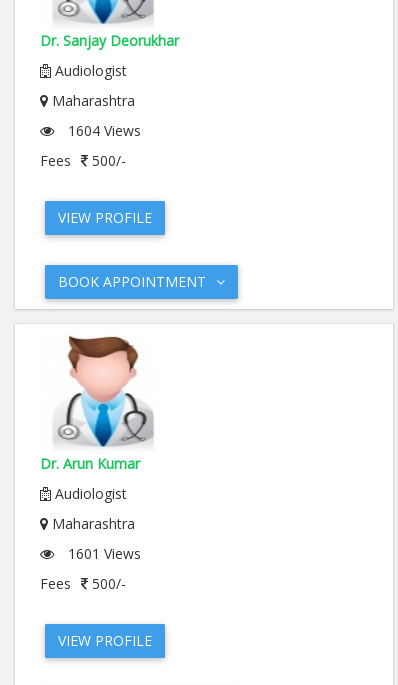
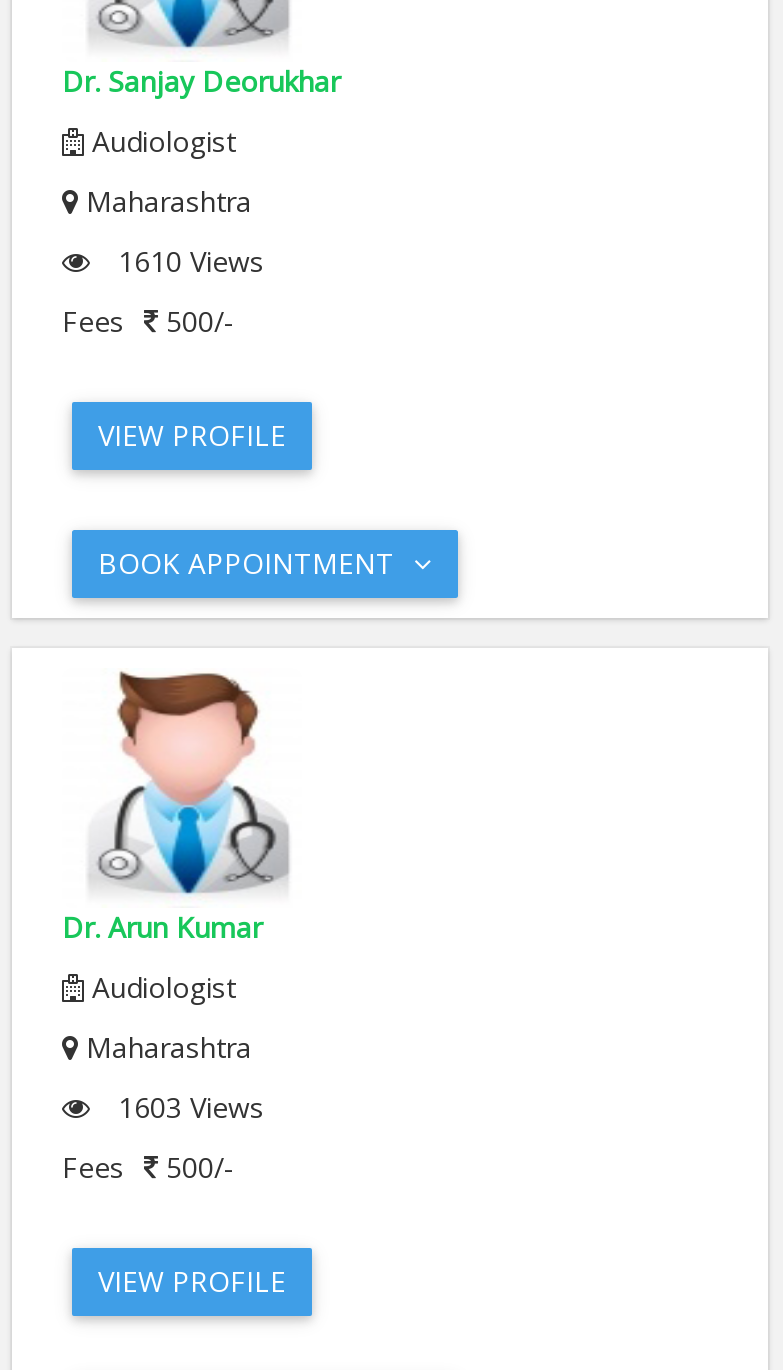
[64,121,141,140] 1604 Views -> [110,242,264,280] 1610 Views
[64,544,141,563] 1601 Views -> [110,1088,264,1126] 1603 Views

